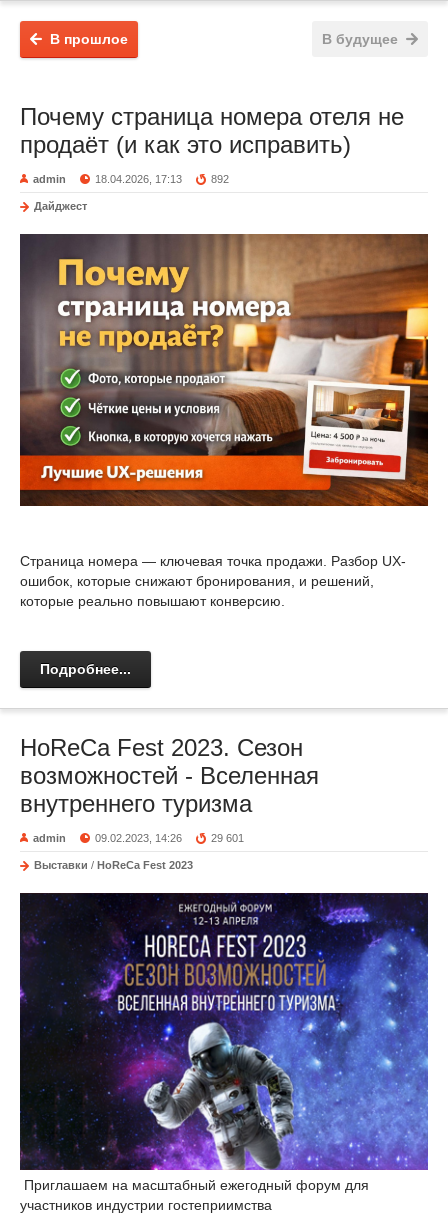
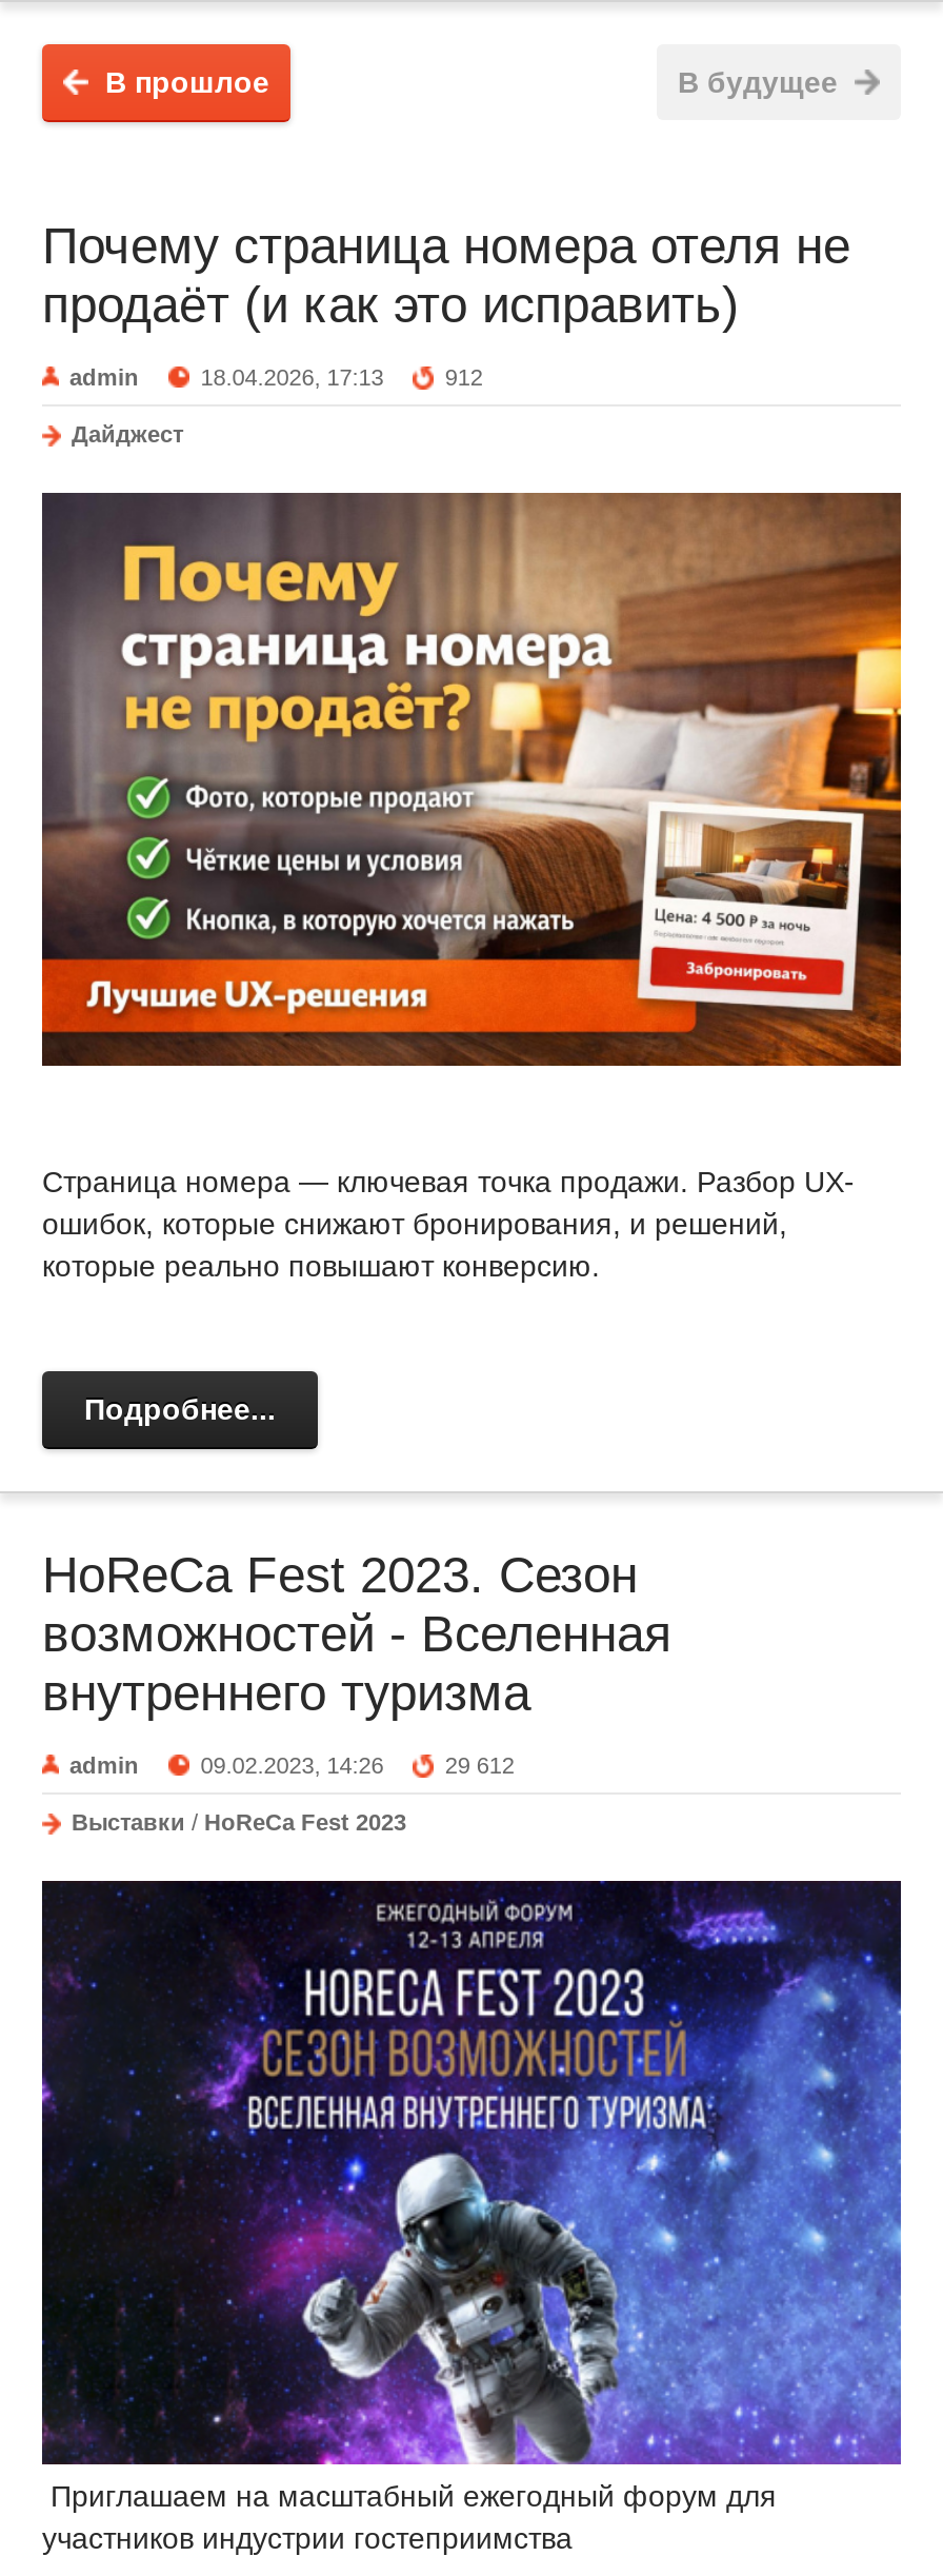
[211,173,229,185] 892 -> [445,364,483,390] 912
[211,832,244,844] 29 601 -> [445,1752,514,1777] 29 612

